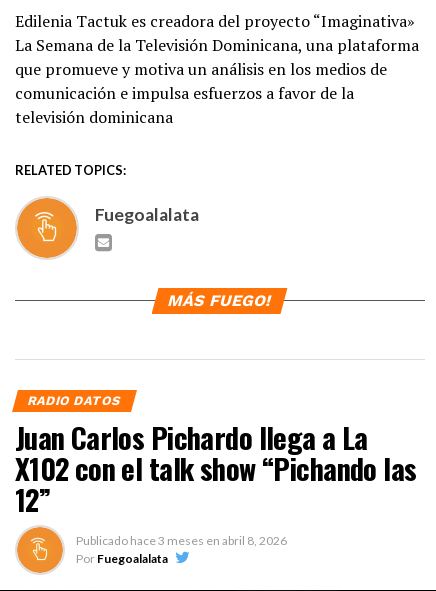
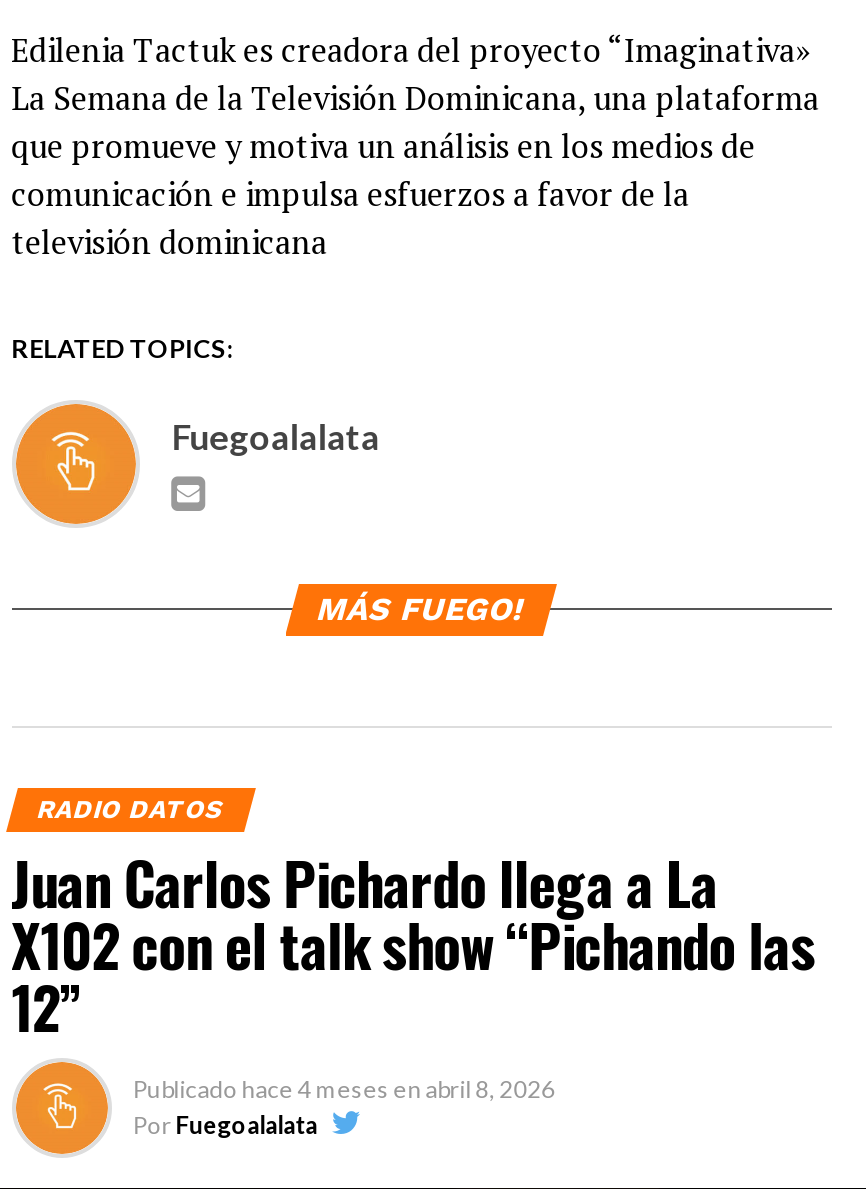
[76,533,287,548] Publicado hace 3 meses en abril 8, 2026 -> [133,1073,555,1103] Publicado hace 4 meses en abril 8, 2026

